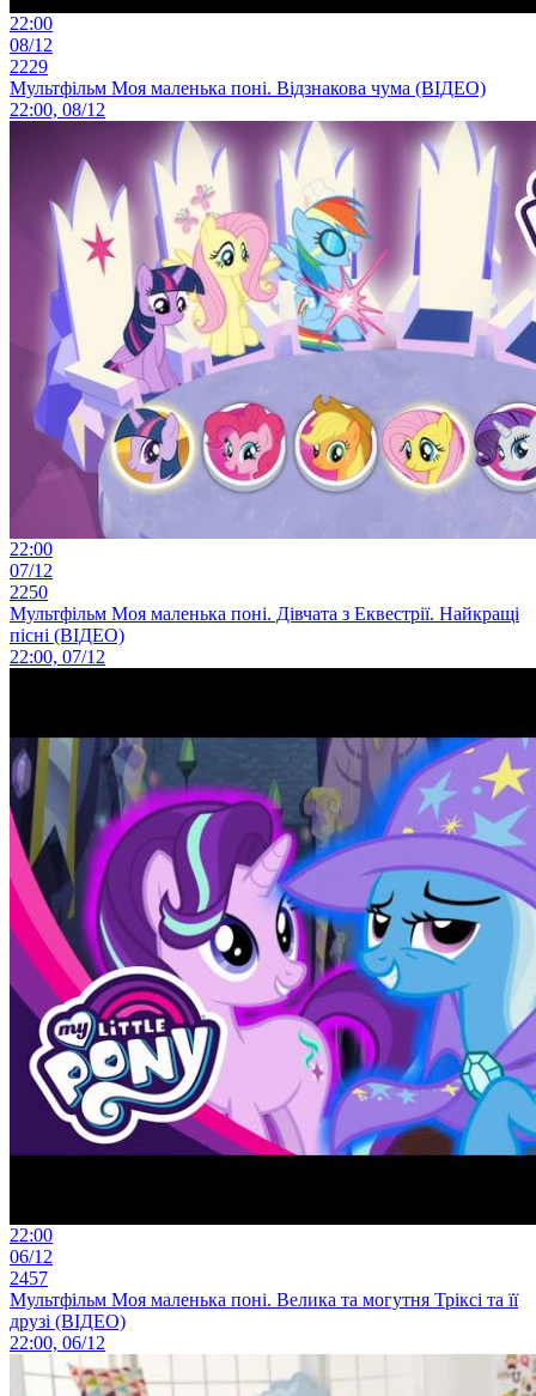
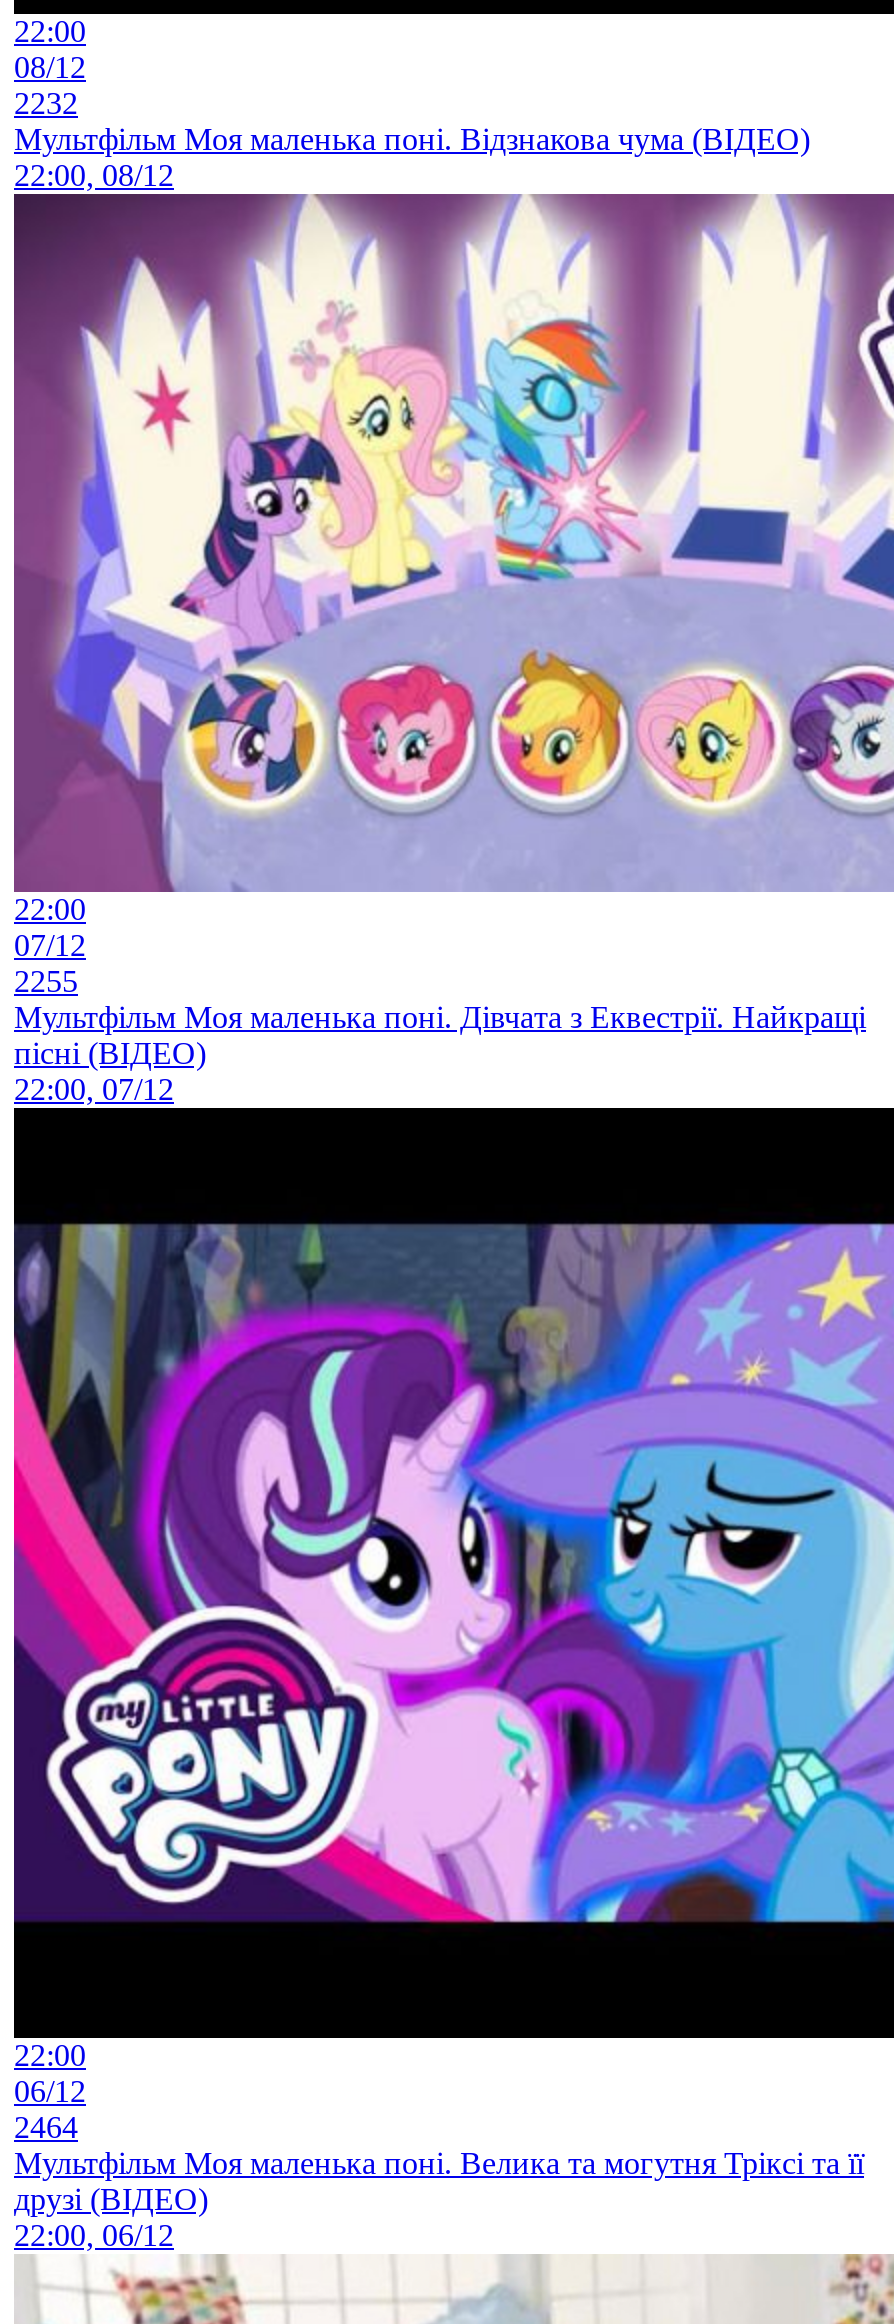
[10,56,48,76] 2229 -> [14,85,78,119] 2232
[10,582,48,602] 2250 -> [14,963,78,997] 2255
[10,1268,48,1288] 2457 -> [14,2109,78,2143] 2464

